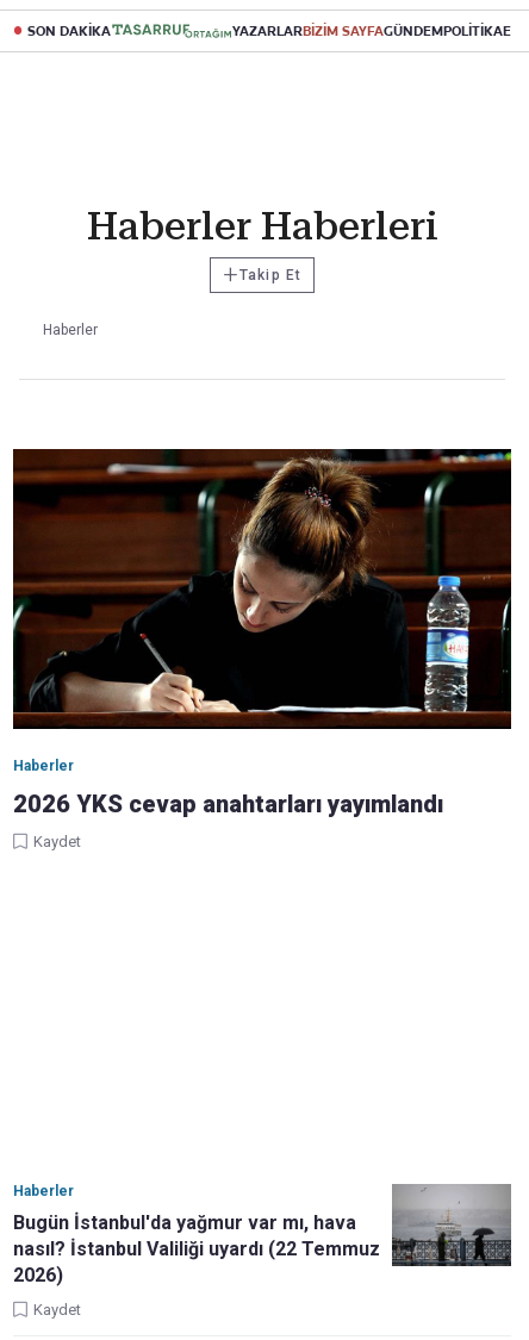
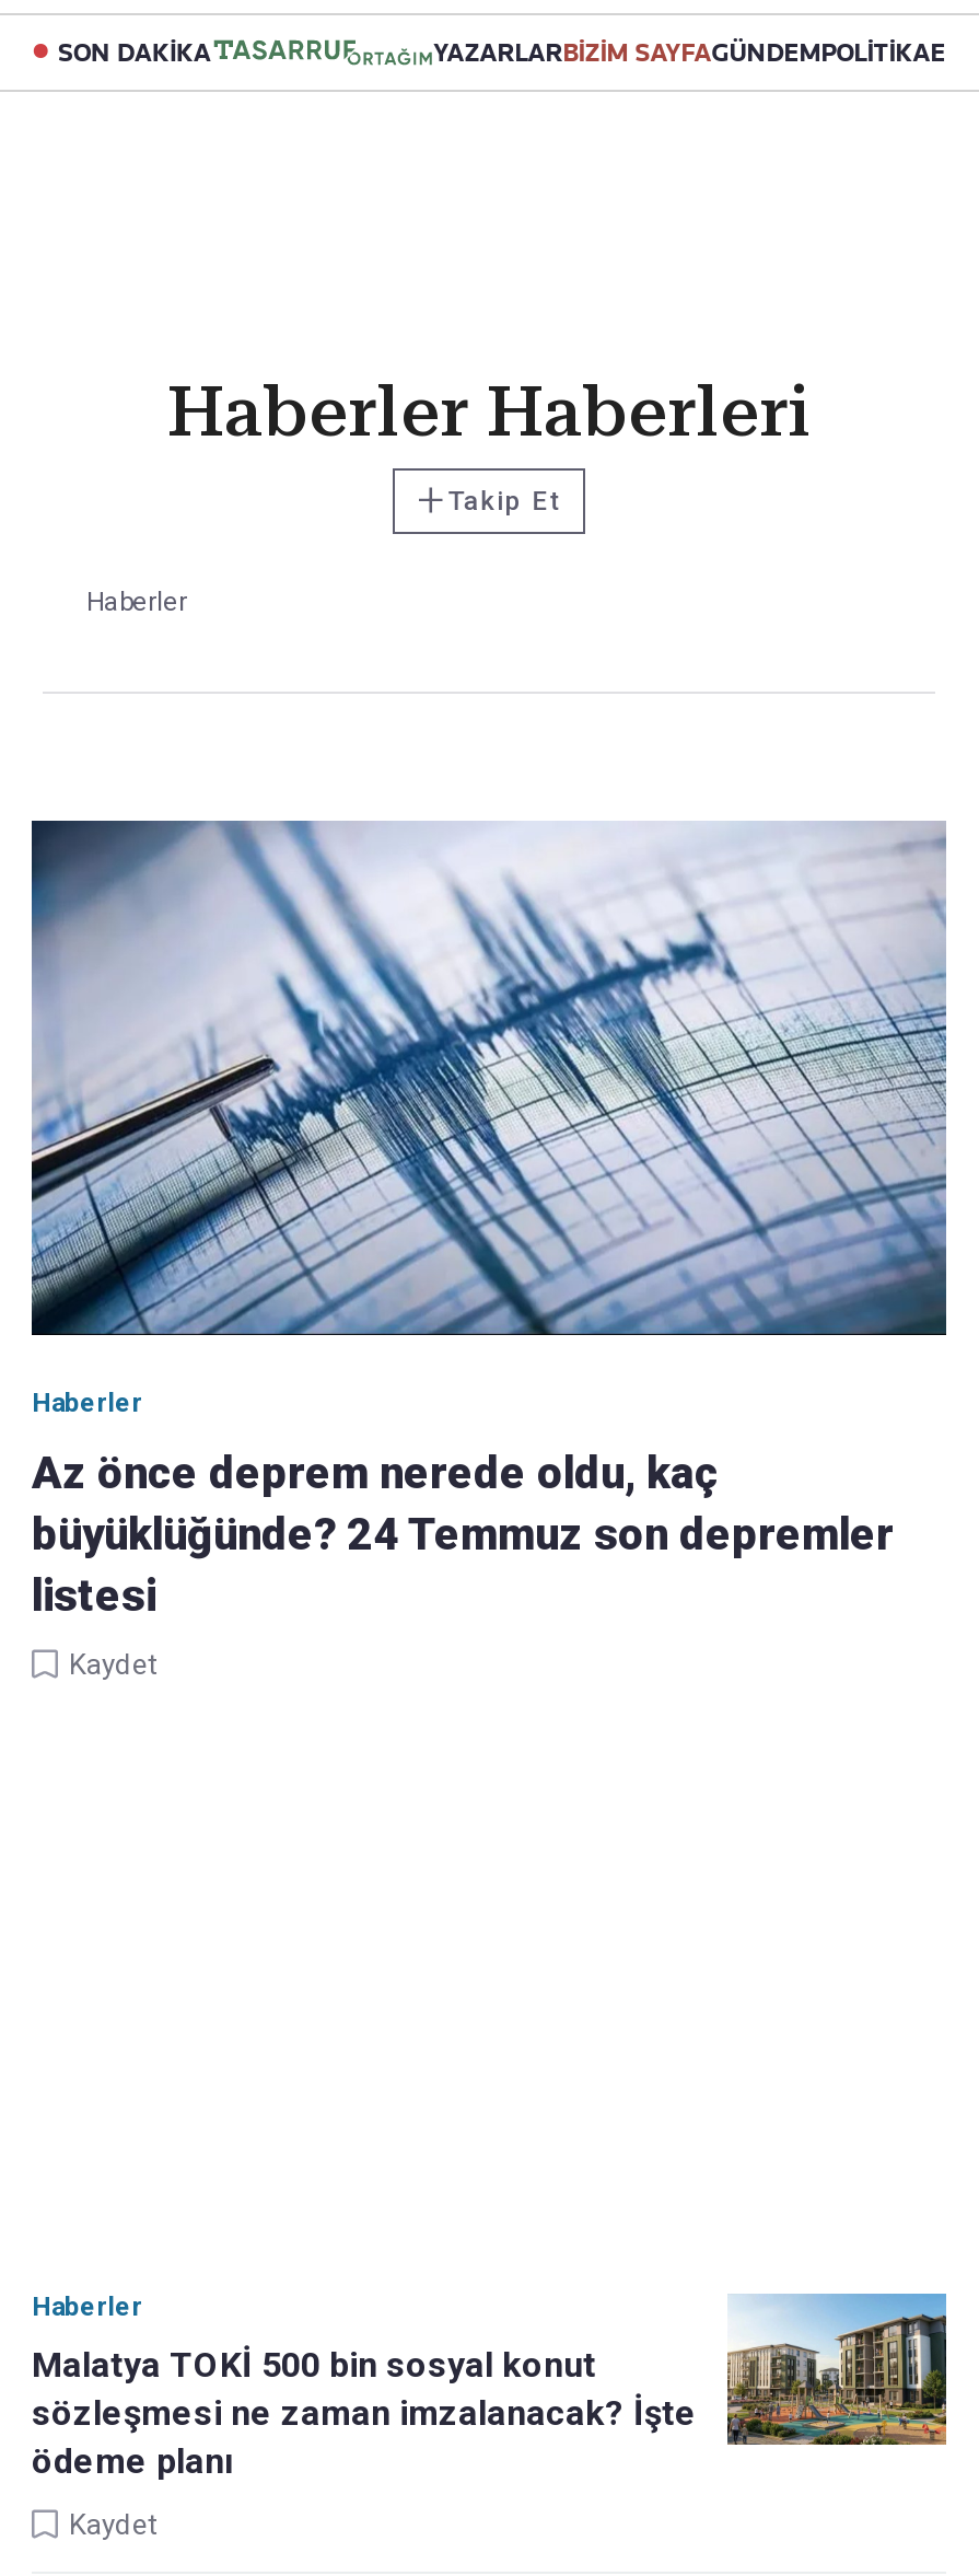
[12,448,512,730] [image] -> [30,819,948,1337] [image]
[13,790,443,818] 2026 YKS cevap anahtarları yayımlandı -> [32,1447,894,1622] Az önce deprem nerede oldu, kaç | büyüklüğünde? 24 Temmuz son depremler | listesi
[13,1184,512,1287] [image] | Bugün İstanbul'da yağmur var mı, hava | nasıl? İstanbul Valiliği uyardı (22 Temmuz | 2026) -> [32,2294,948,2483] [image] | Malatya TOKİ 500 bin sosyal konut | sözleşmesi ne zaman imzalanacak? İşte | ödeme planı

